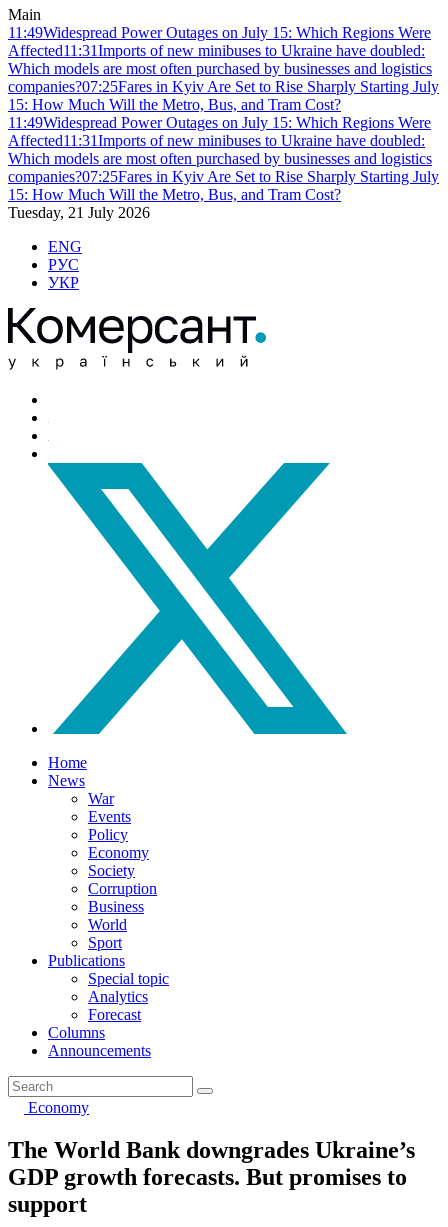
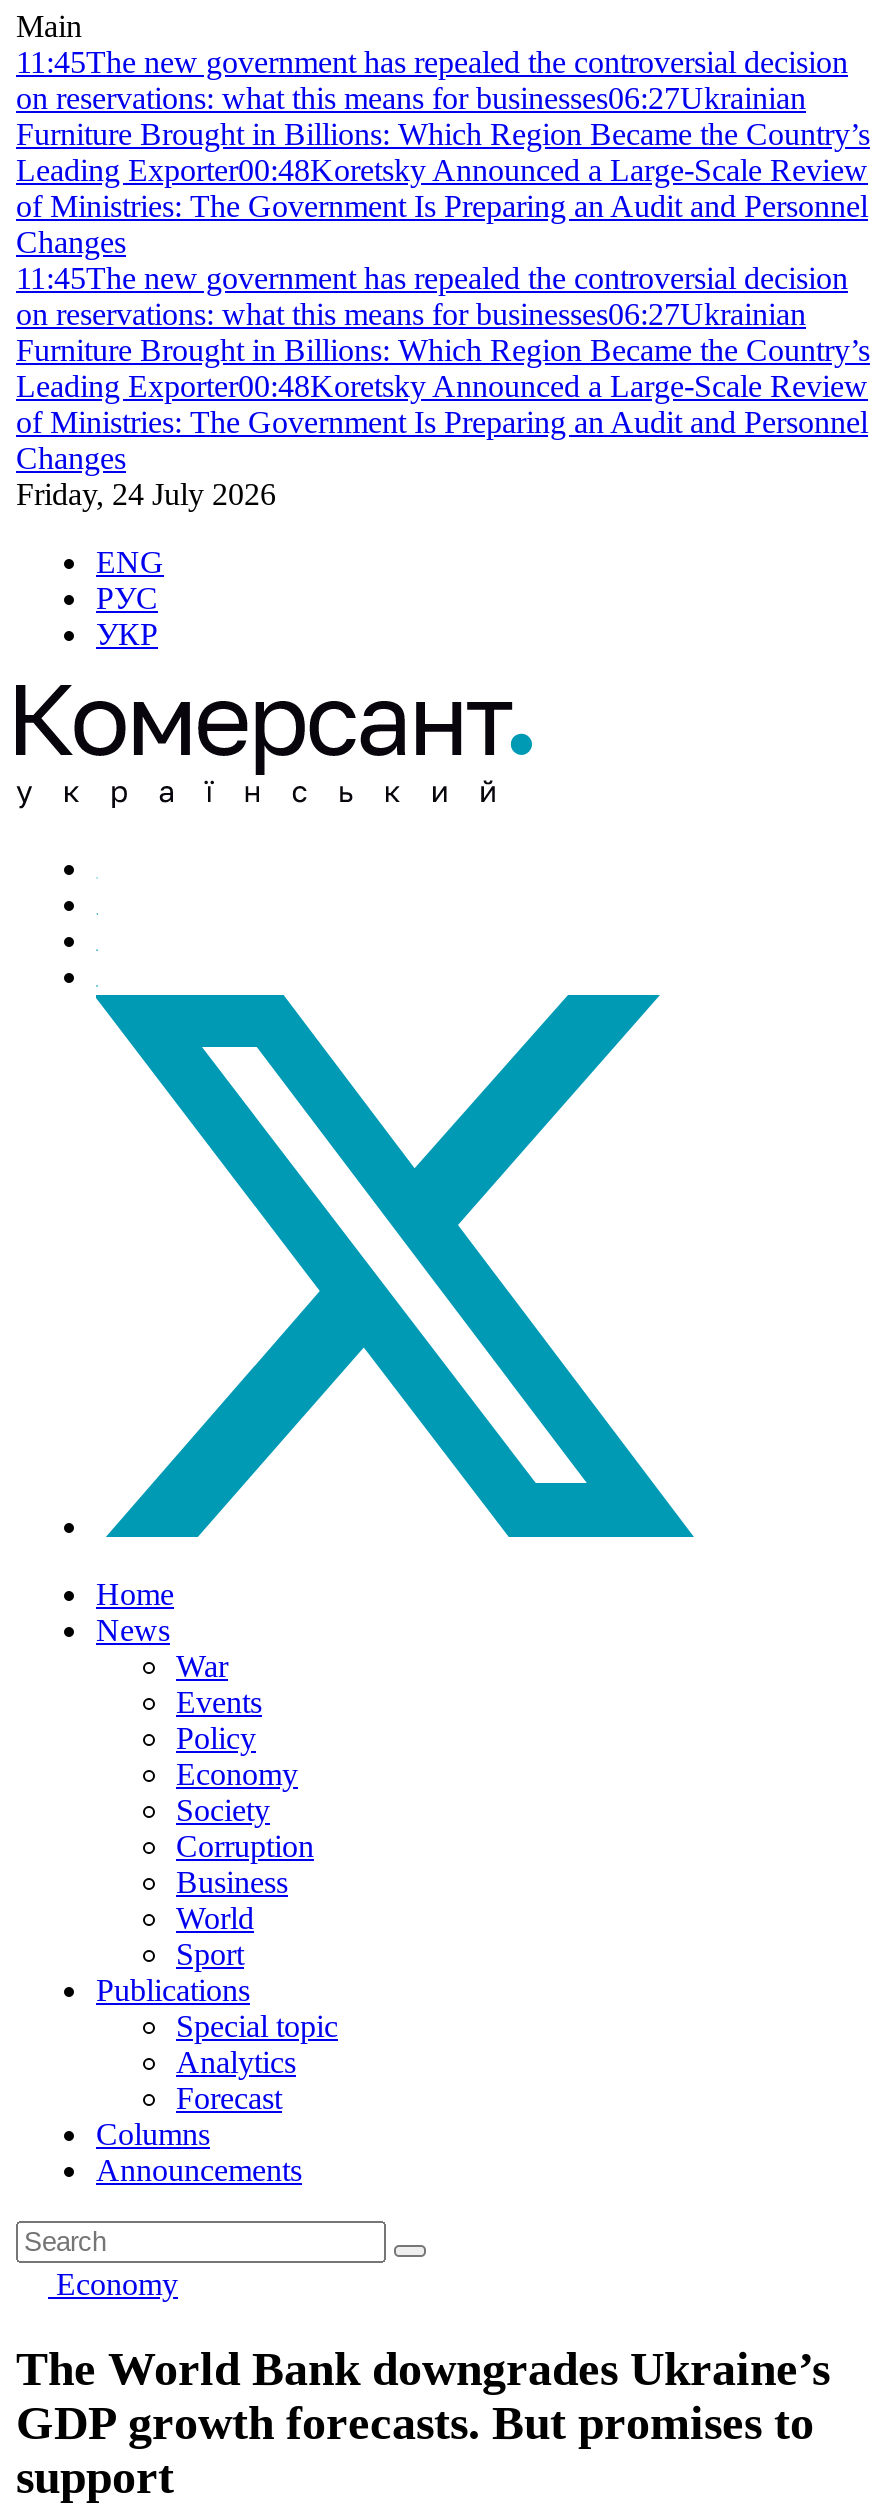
[8,24,439,221] 11:49Widespread Power Outages on July 15: Which Regions Were | Affected11:31Imports of new minibuses to Ukraine have doubled: | Which models are most often purchased by businesses and logistics | companies?07:25Fares in Kyiv Are Set to Rise Sharply Starting July | 15: How Much Will the Metro, Bus, and Tram Cost? | 11:49Widespread Power Outages on July 15: Which Regions Were | Affected11:31Imports of new minibuses to Ukraine have doubled: | Which models are most often purchased by businesses and logistics | companies?07:25Fares in Kyiv Are Set to Rise Sharply Starting July | 15: How Much Will the Metro, Bus, and Tram Cost? | Tuesday, 21 July 2026 -> [16,45,870,511] 11:45The new government has repealed the controversial decision | on reservations: what this means for businesses06:27Ukrainian | Furniture Brought in Billions: Which Region Became the Country’s | Leading Exporter00:48Koretsky Announced a Large-Scale Review | of Ministries: The Government Is Preparing an Audit and Personnel | Changes | 11:45The new government has repealed the controversial decision | on reservations: what this means for businesses06:27Ukrainian | Furniture Brought in Billions: Which Region Became the Country’s | Leading Exporter00:48Koretsky Announced a Large-Scale Review | of Ministries: The Government Is Preparing an Audit and Personnel | Changes | Friday, 24 July 2026

